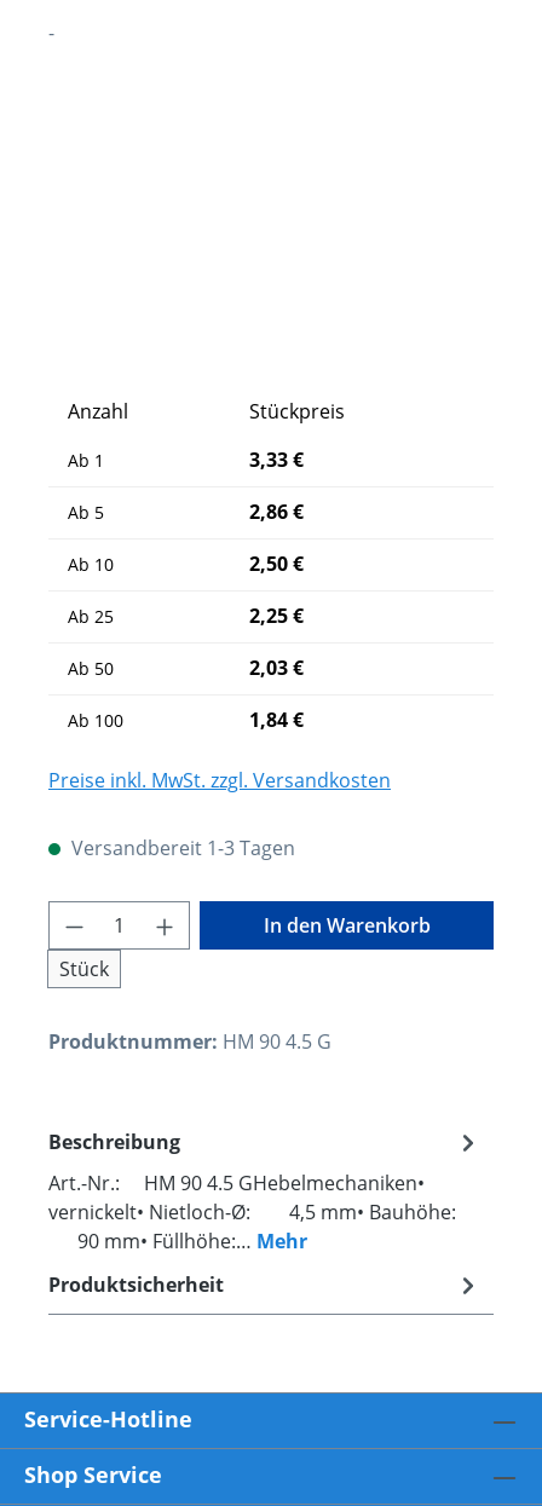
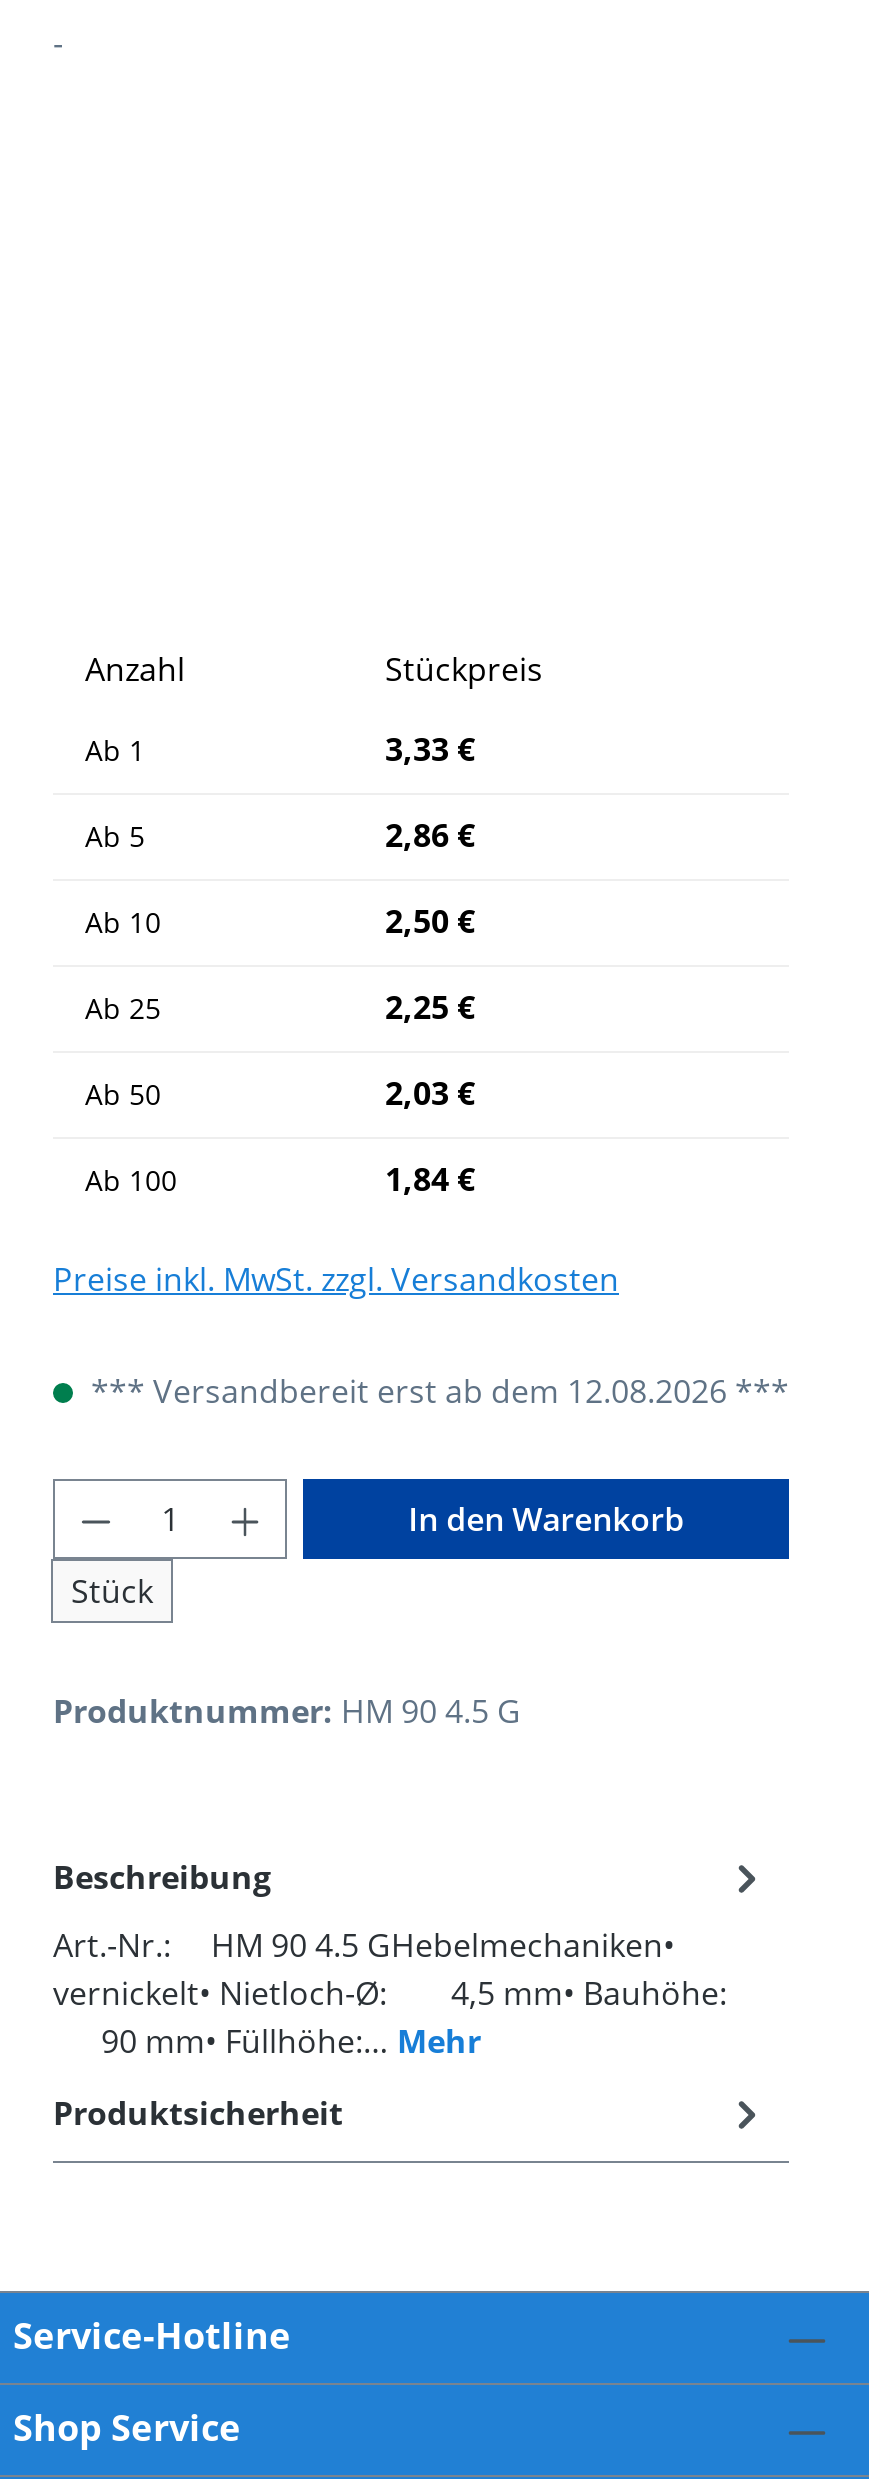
[67,834,295,861] Versandbereit 1-3 Tagen -> [83,1368,789,1412] *** Versandbereit erst ab dem 12.08.2026 ***

